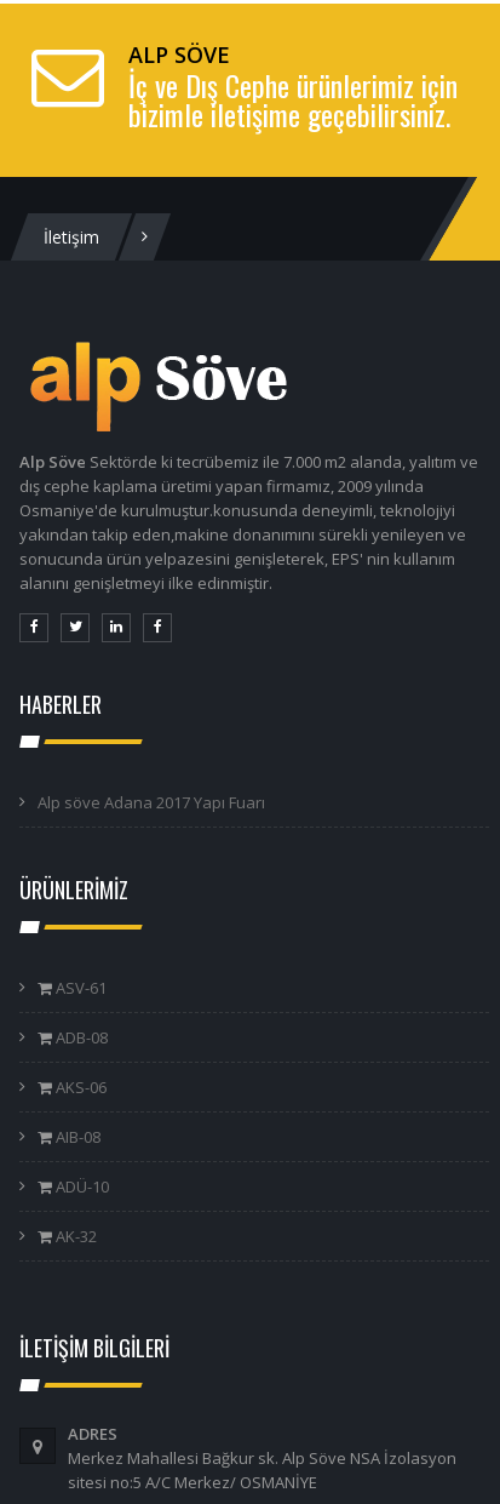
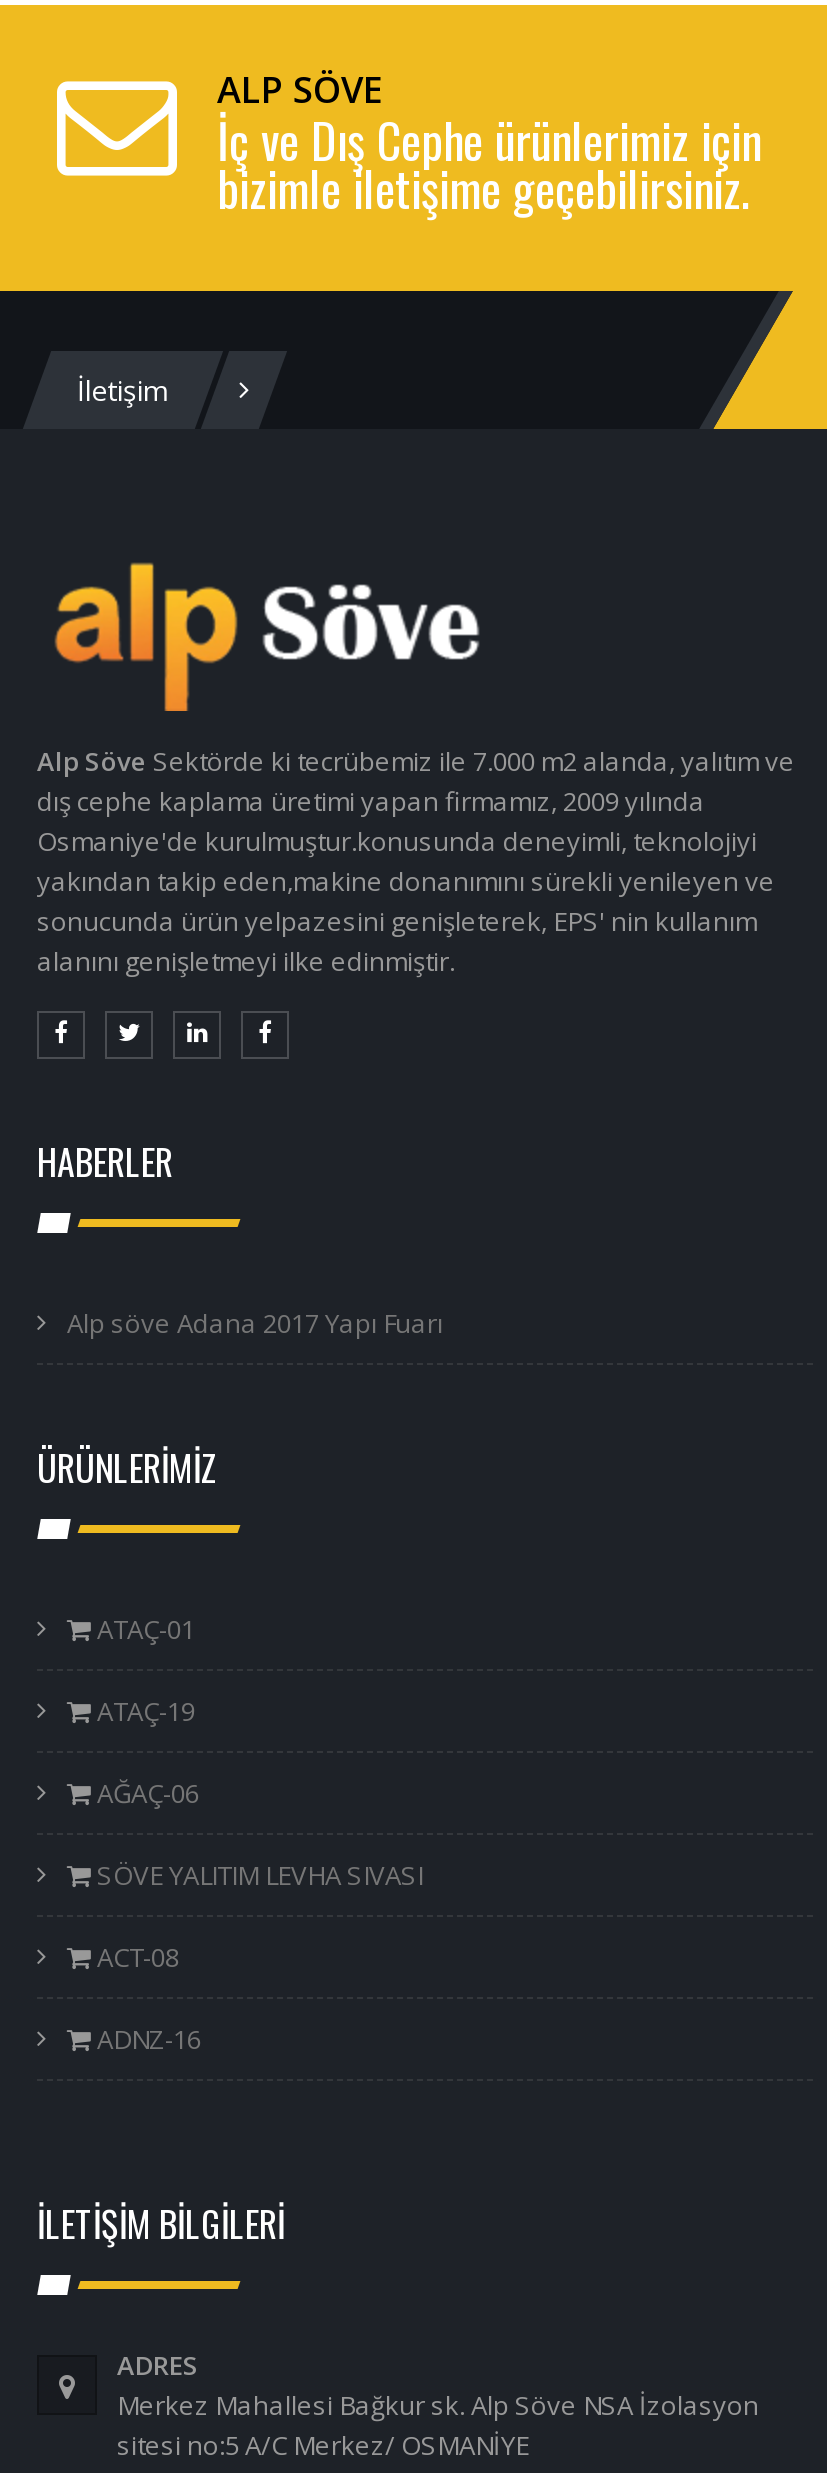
[52,976,107,998] ASV-61 -> [91,1610,195,1646] ATAÇ-01
[52,1026,108,1048] ADB-08 -> [91,1692,195,1728] ATAÇ-19
[52,1076,107,1098] AKS-06 -> [91,1774,199,1810] AĞAÇ-06
[52,1125,100,1147] AIB-08 -> [91,1856,423,1892] SÖVE YALITIM LEVHA SIVASI
[52,1175,109,1197] ADÜ-10 -> [91,1938,179,1974] ACT-08
[52,1225,97,1247] AK-32 -> [91,2020,201,2056] ADNZ-16

